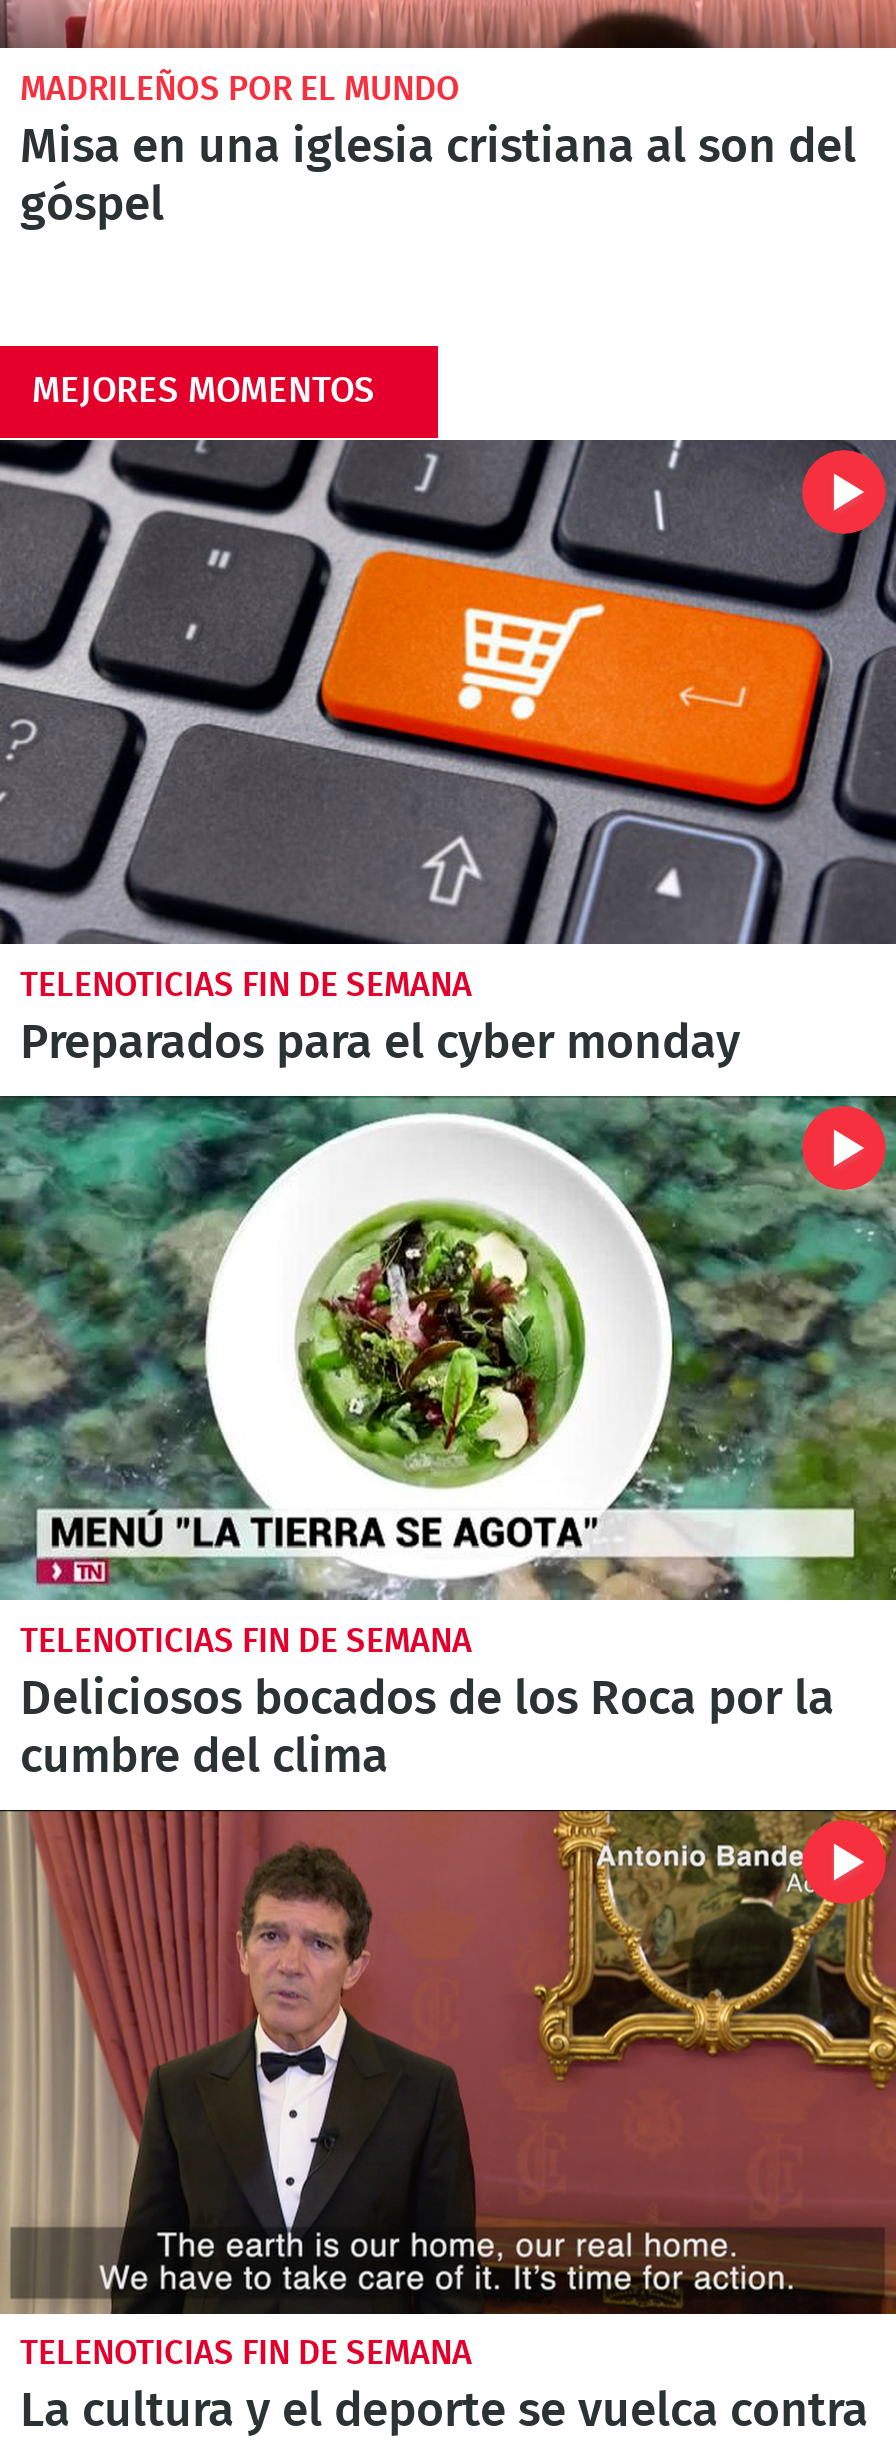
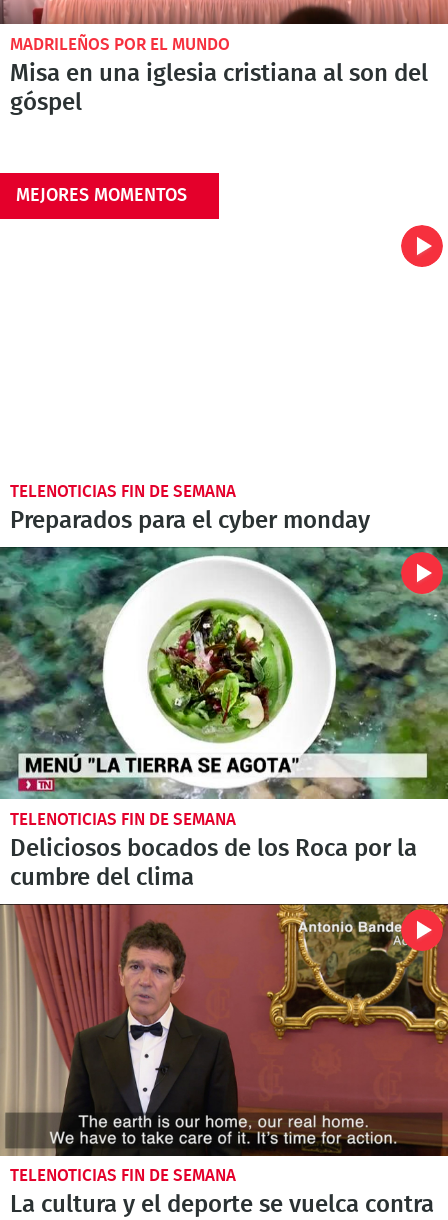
[6,438,890,946] [image] -> none

